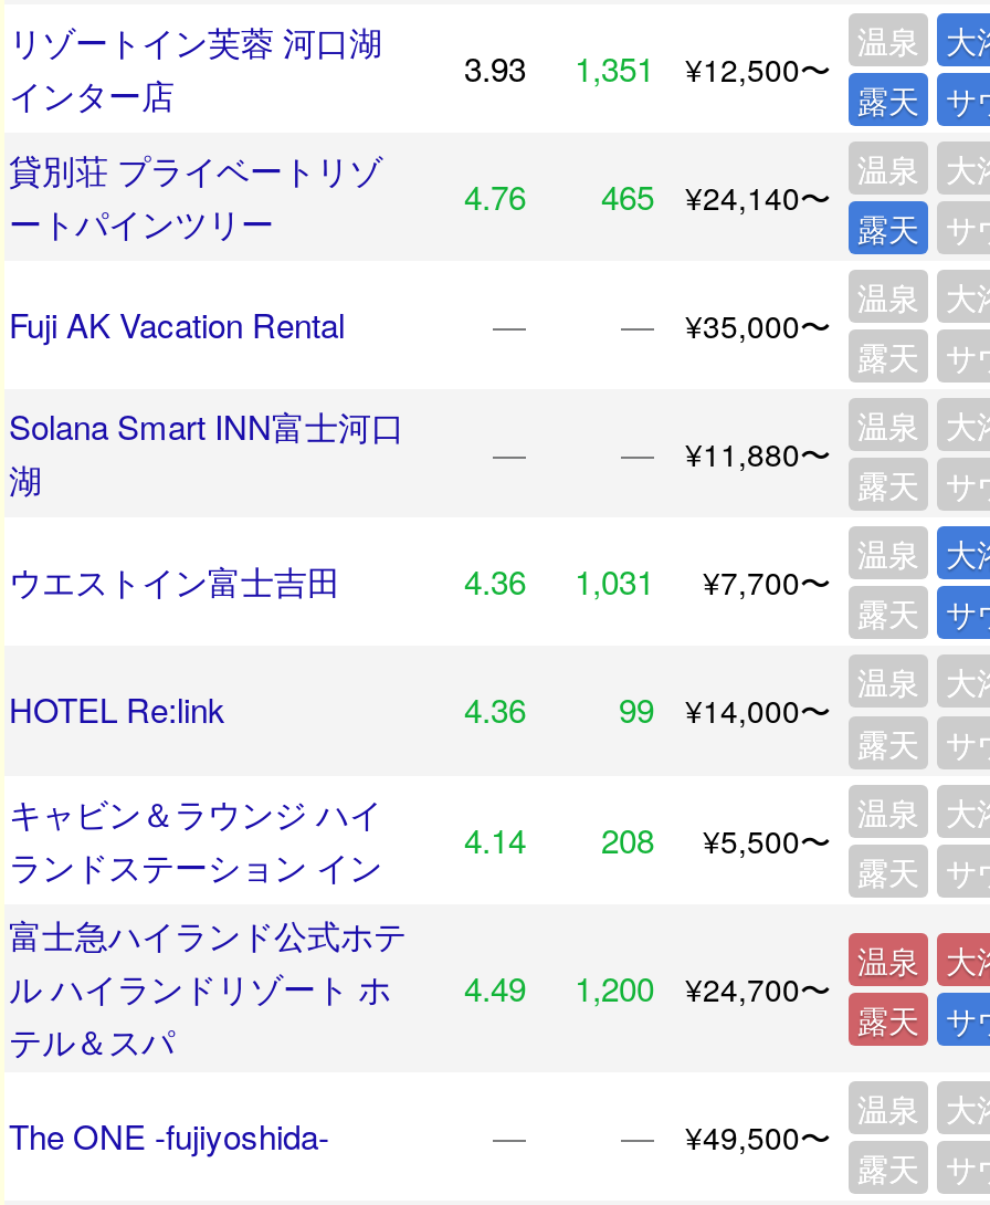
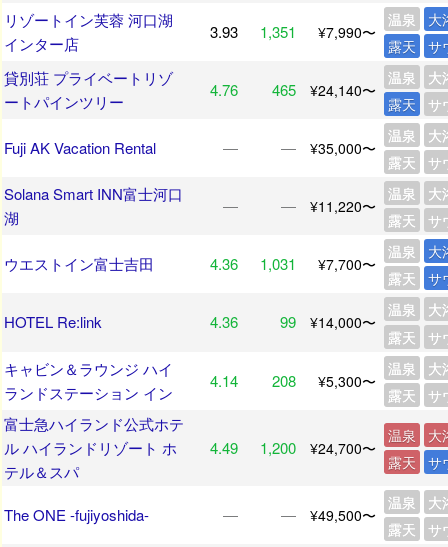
[464,44,831,90] 3.93 1,351 ¥12,500〜 -> [210,21,376,42] 3.93 1,351 ¥7,990〜
[685,432,831,476] ¥11,880〜 -> [310,196,376,216] ¥11,220〜
[464,815,831,861] 4.14 208 ¥5,500〜 -> [210,370,376,391] 4.14 208 ¥5,300〜

